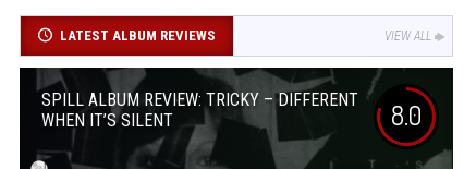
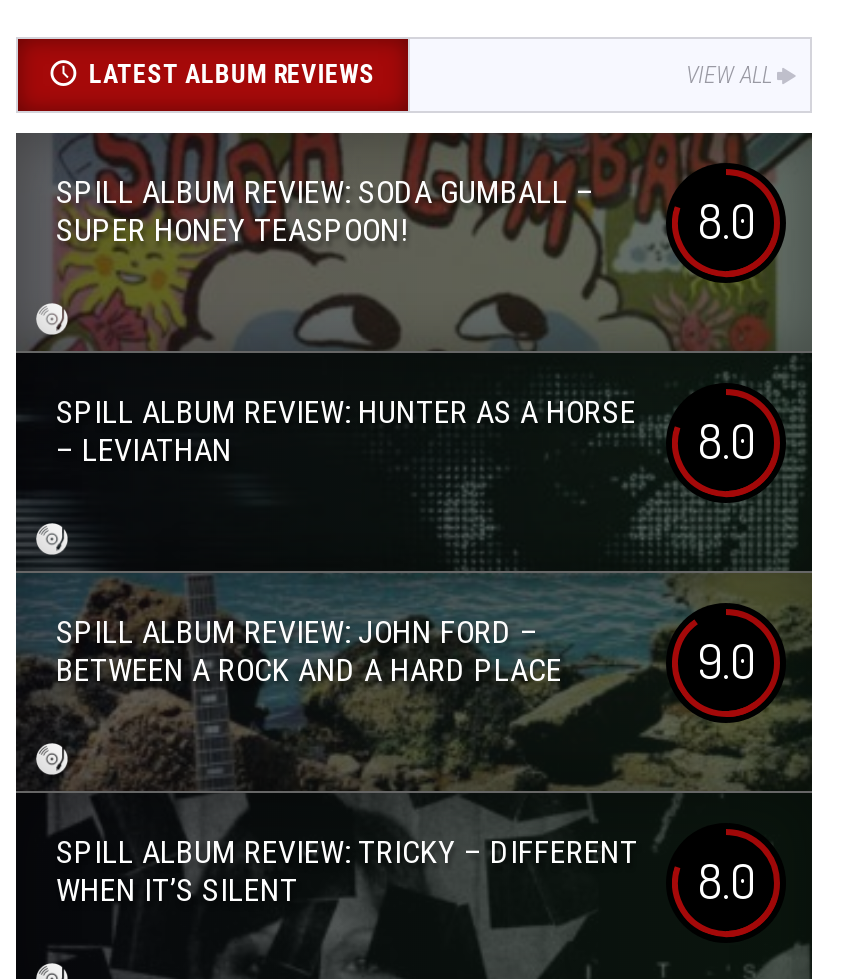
none -> [16,133,812,793] [image] | SPILL ALBUM REVIEW: SODA GUMBALL – | SUPER HONEY TEASPOON! | 8.0 | SPILL ALBUM REVIEW: HUNTER AS A HORSE | – LEVIATHAN | 8.0 | SPILL ALBUM REVIEW: JOHN FORD – | BETWEEN A ROCK AND A HARD PLACE | 9.0

